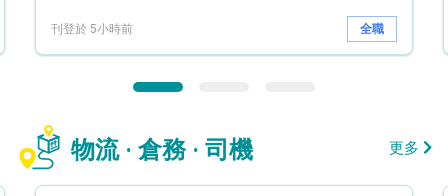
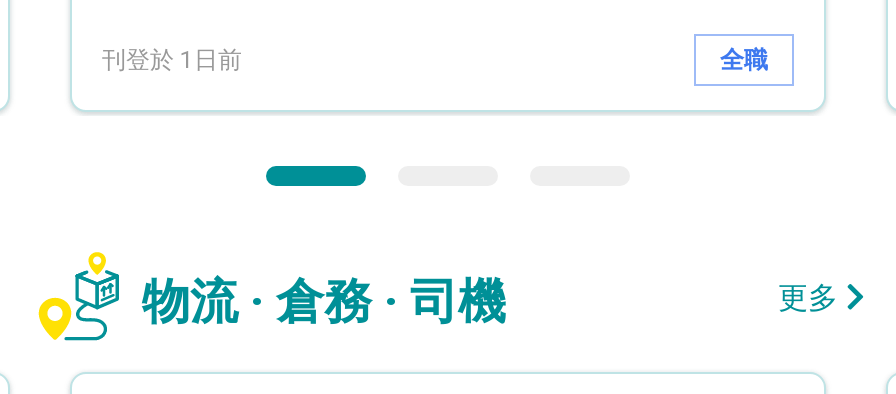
[51,21,133,35] 刊登於 5小時前 -> [102,45,242,73] 刊登於 1日前

